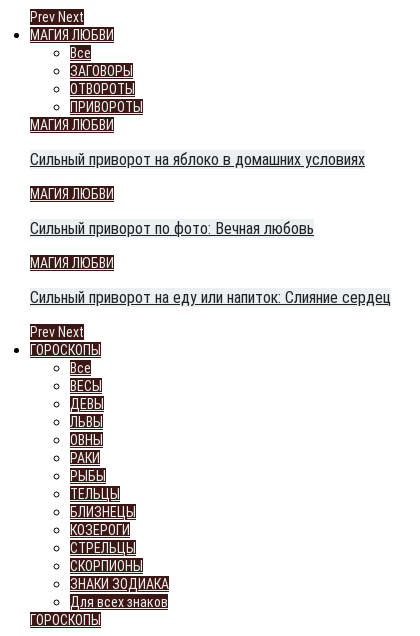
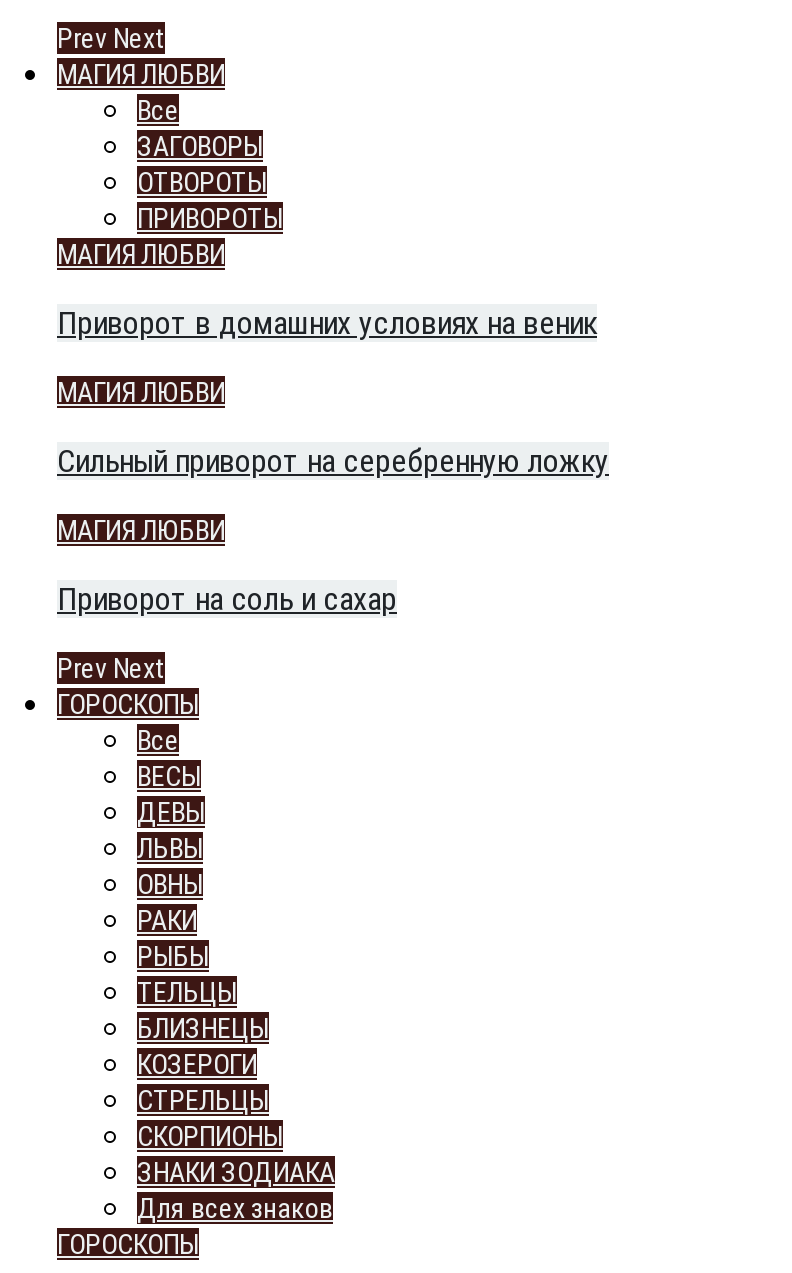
[30,150,365,169] Сильный приворот на яблоко в домашних условиях -> [57,304,597,342] Приворот в домашних условиях на веник
[30,219,314,238] Сильный приворот по фото: Вечная любовь -> [57,442,609,480] Сильный приворот на серебренную ложку
[30,288,391,307] Сильный приворот на еду или напиток: Слияние сердец -> [57,580,397,618] Приворот на соль и сахар

